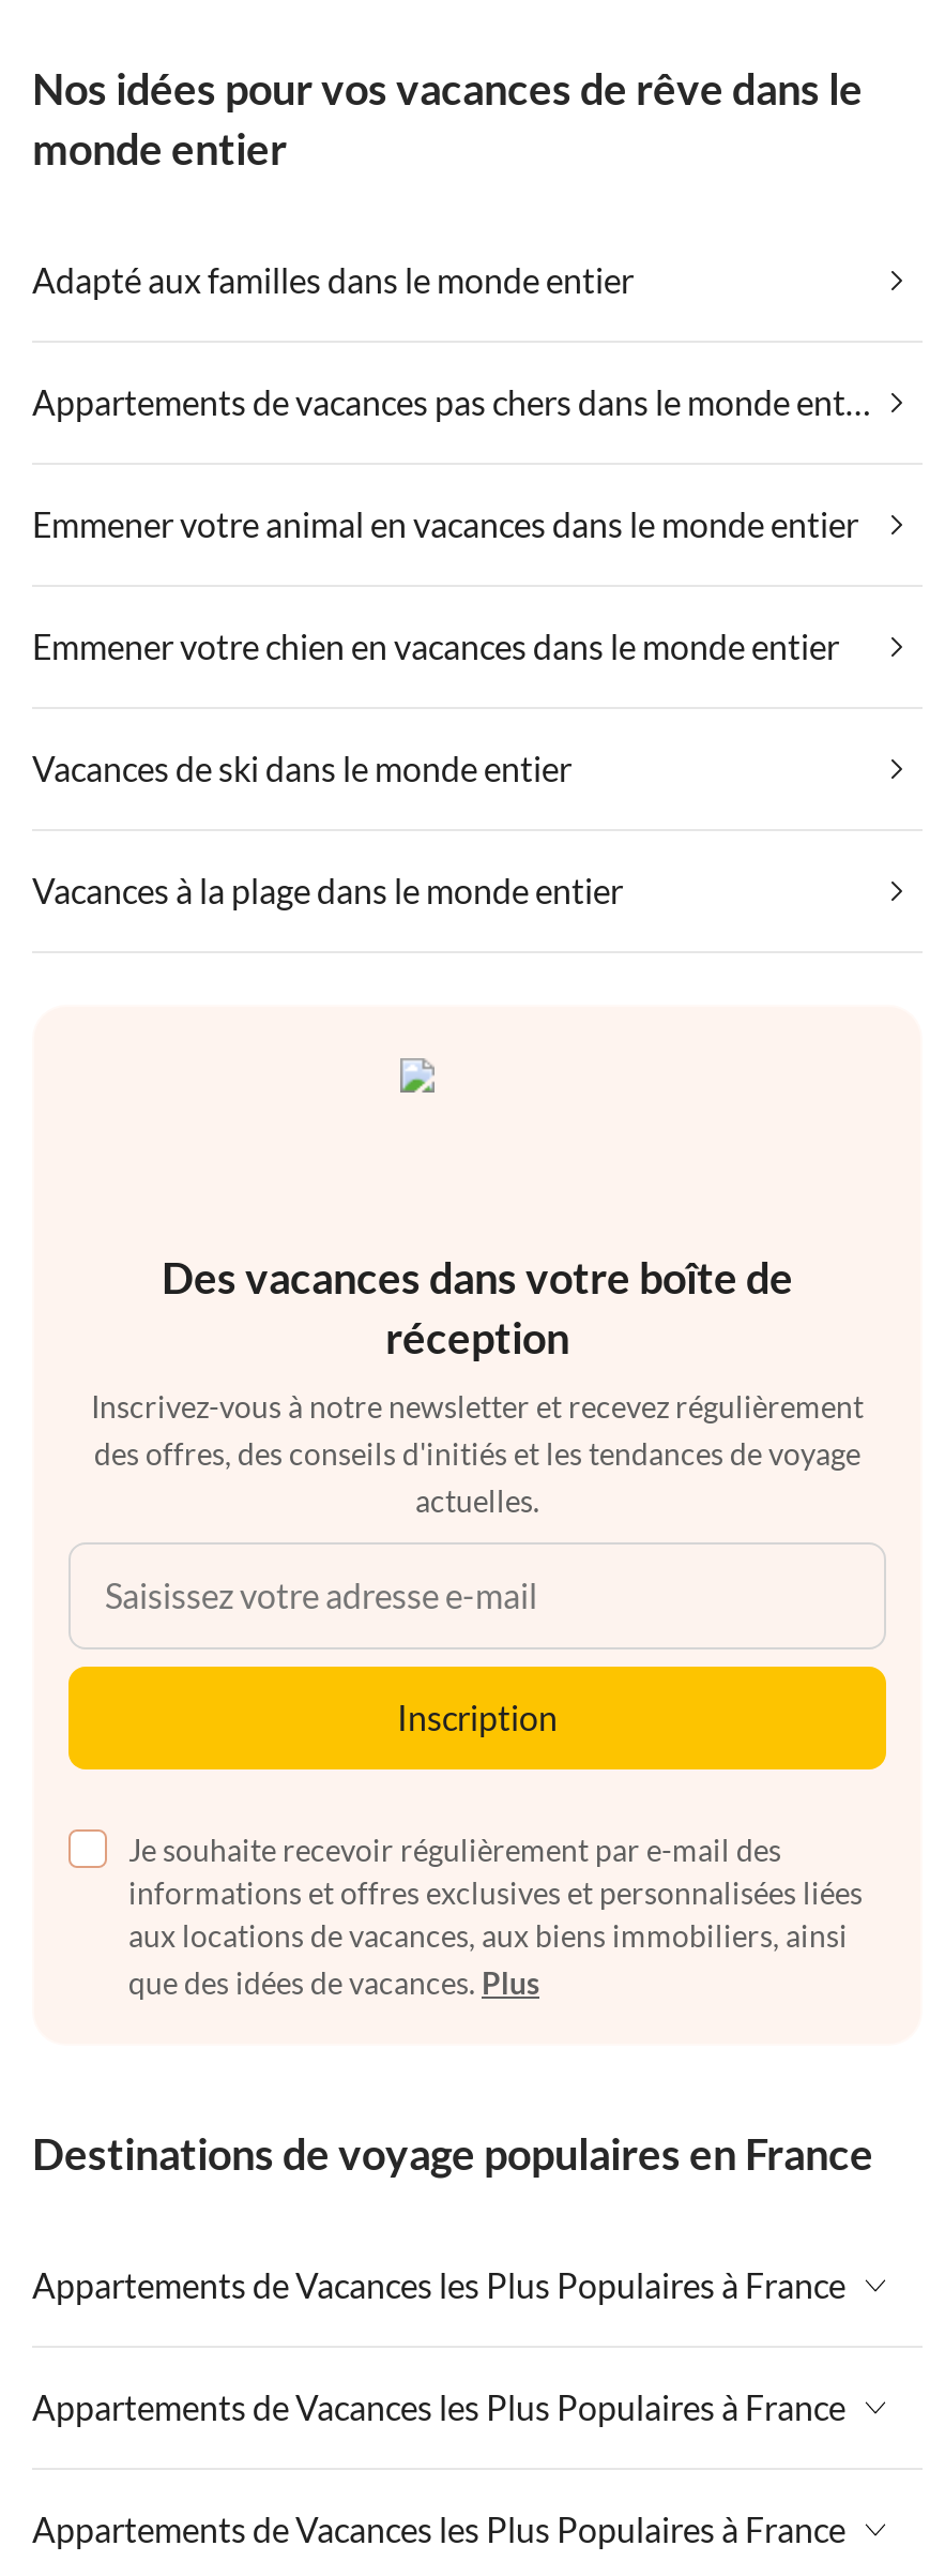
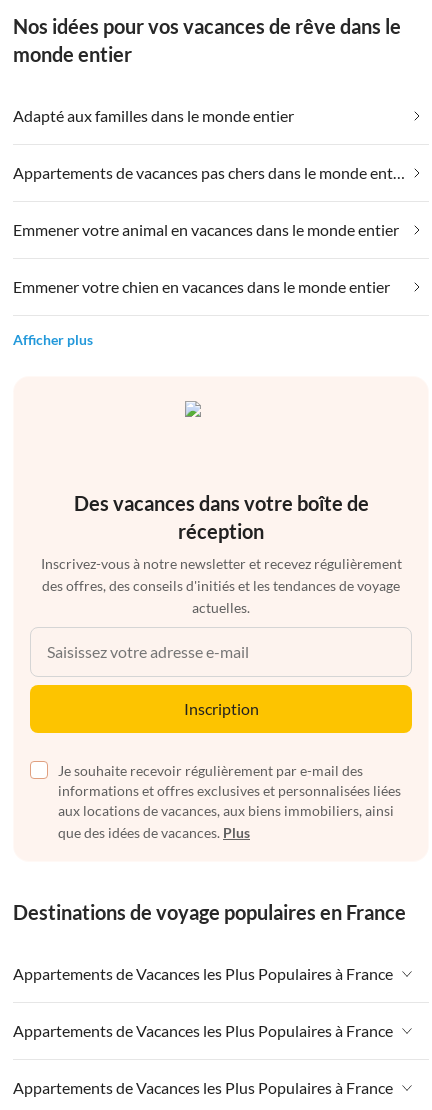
[32,747,623,910] Vacances de ski dans le monde entier | Vacances à la plage dans le monde entier -> [13,331,93,348] Afficher plus

